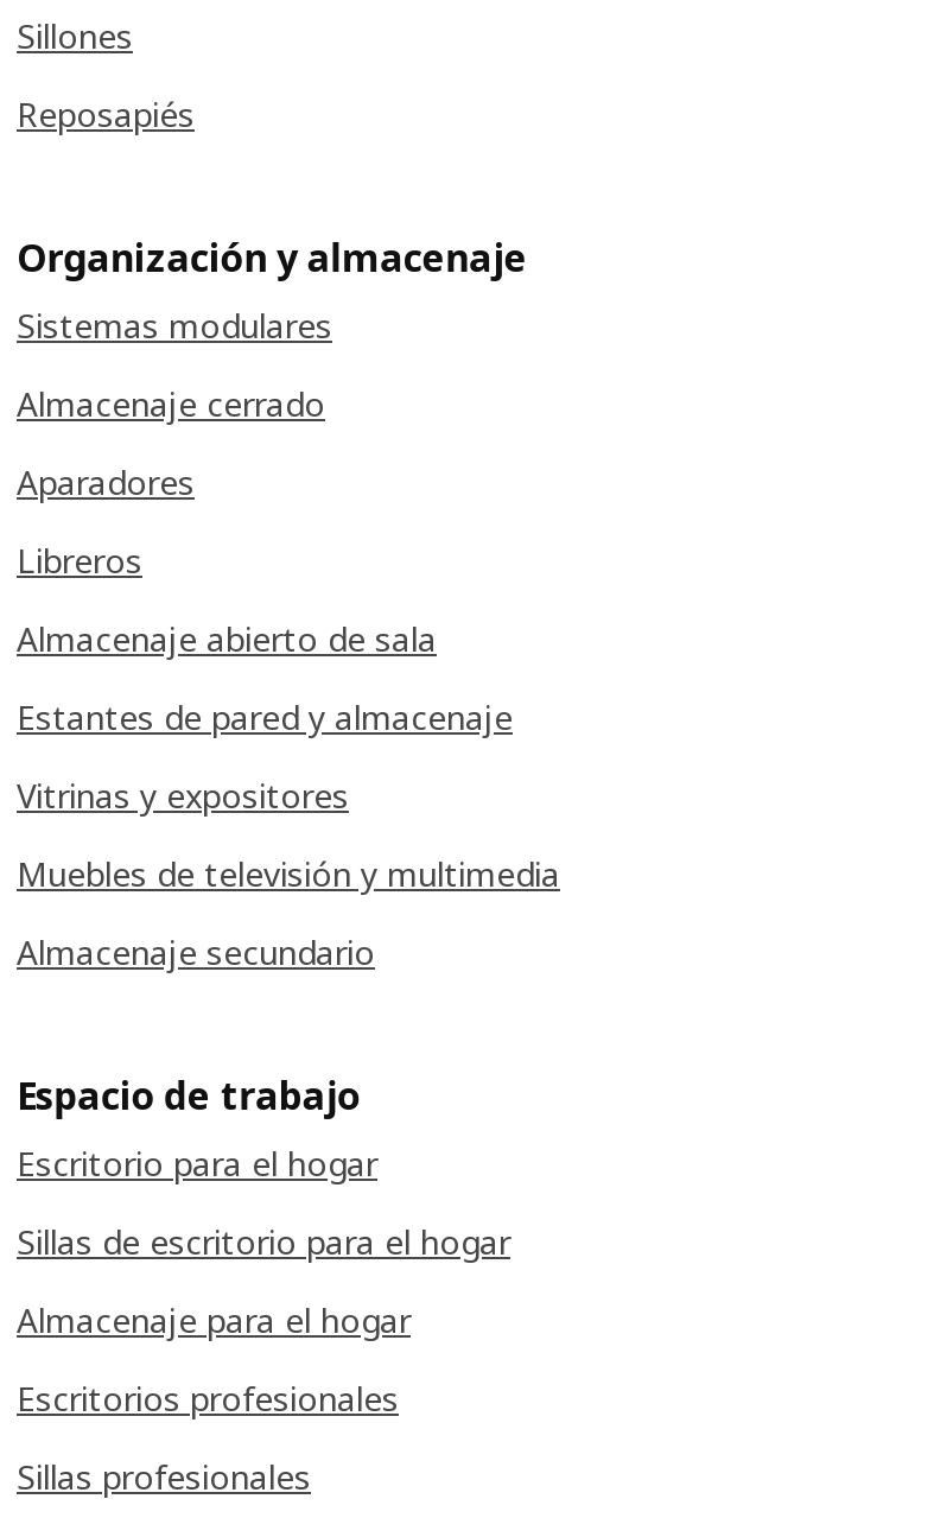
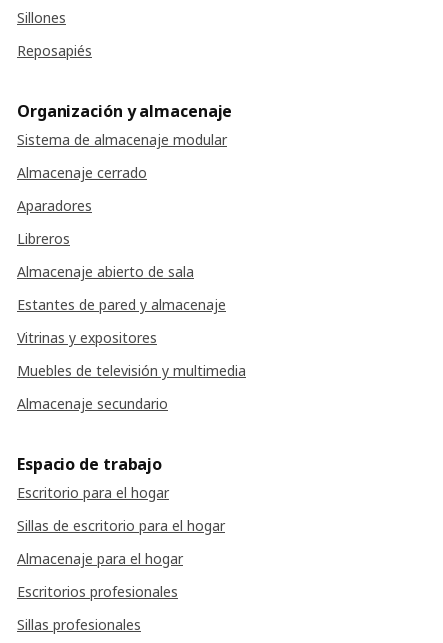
[17,304,332,349] Sistemas modulares -> [17,130,227,149] Sistema de almacenaje modular

